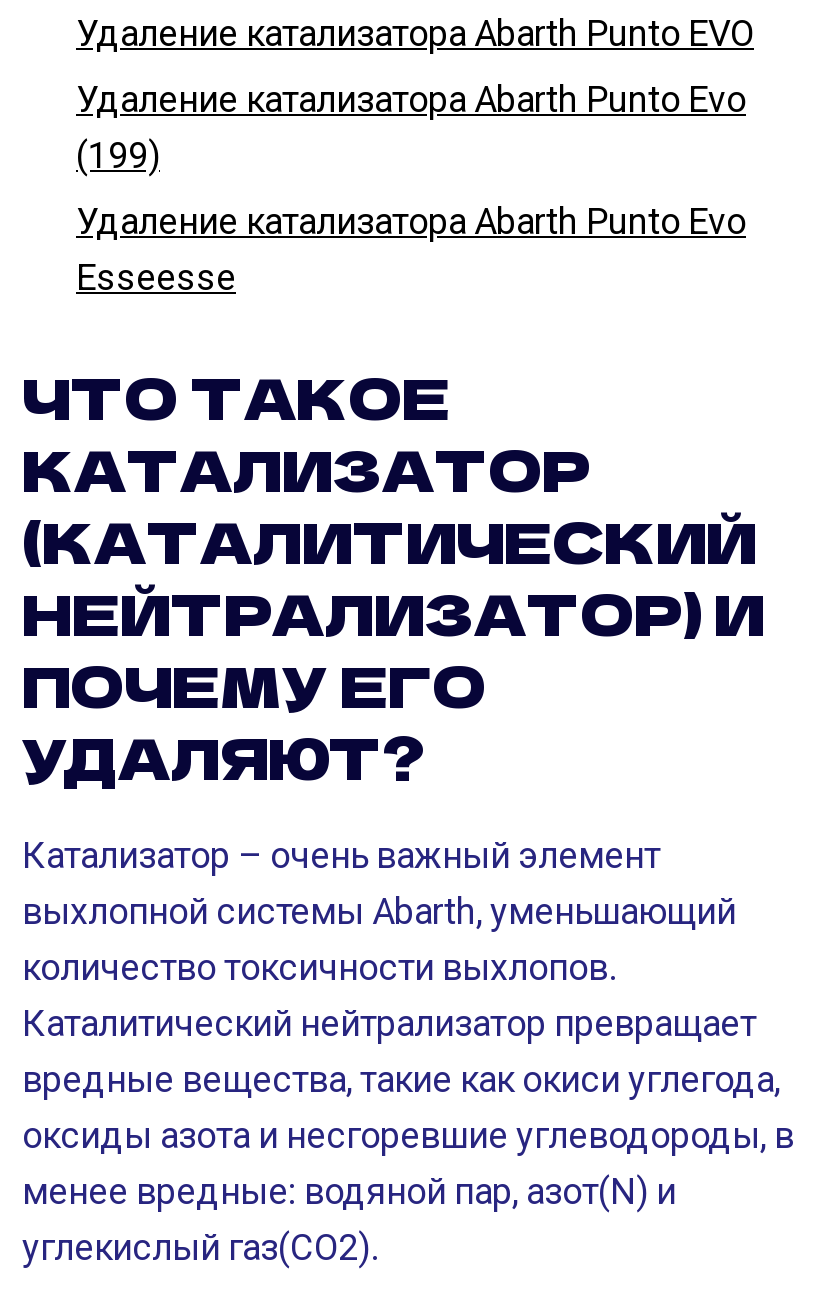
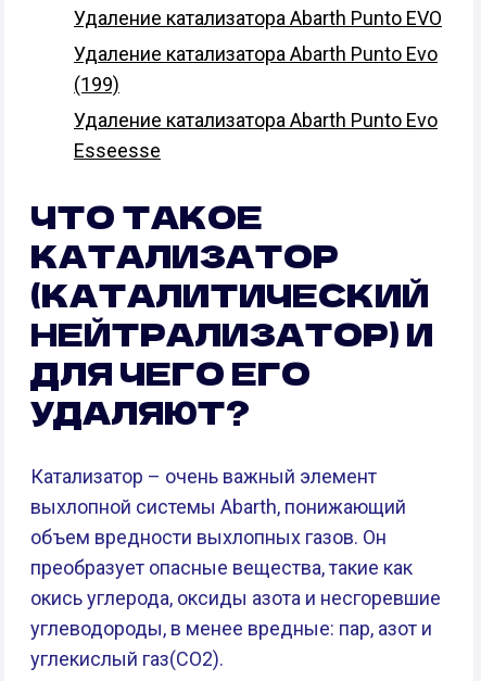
[22,644,486,724] ПОЧЕМУ ЕГО -> [30,351,311,394] ДЛЯ ЧЕГО ЕГО
[22,890,794,1212] выхлопной системы Abarth, уменьшающий | количество токсичности выхлопов. | Каталитический нейтрализатор превращает | вредные вещества, такие как окиси углегода, | оксиды азота и несгоревшие углеводороды, в | менее вредные: водяной пар, азот(N) и -> [30,495,441,640] выхлопной системы Abarth, понижающий | объем вредности выхлопных газов. Он | преобразует опасные вещества, такие как | окись углерода, оксиды азота и несгоревшие | углеводороды, в менее вредные: пар, азот и

